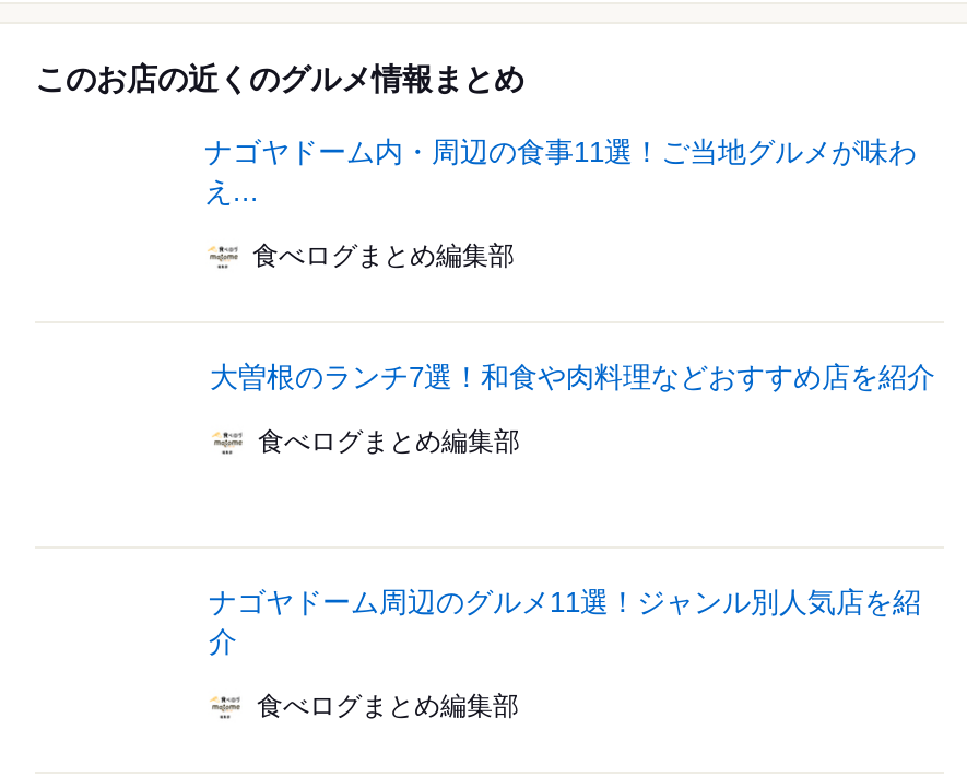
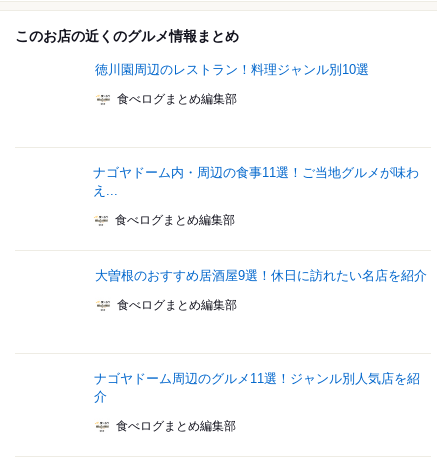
none -> [95,62,369,106] 徳川園周辺のレストラン！料理ジャンル別10選 | 食べログまとめ編集部
[210,361,935,394] 大曽根のランチ7選！和食や肉料理などおすすめ店を紹介 -> [95,268,427,283] 大曽根のおすすめ居酒屋9選！休日に訪れたい名店を紹介

